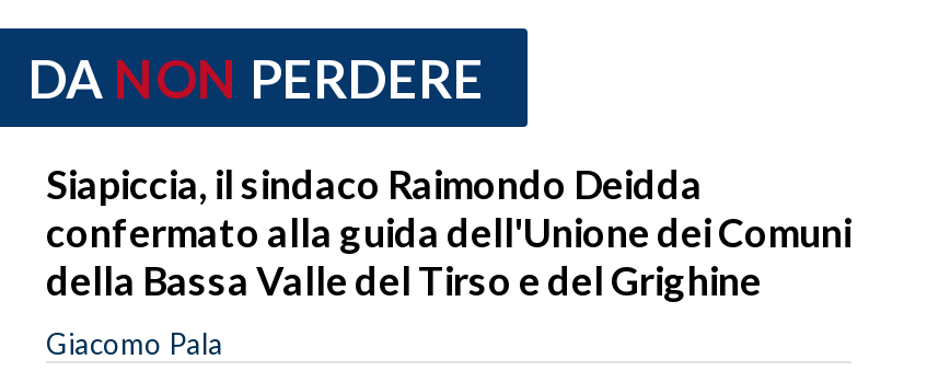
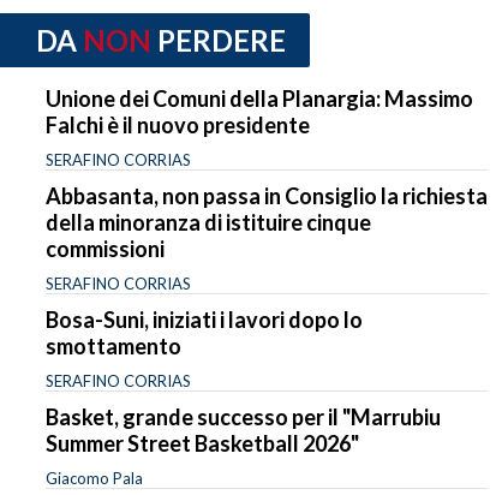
[46,159,851,303] Siapiccia, il sindaco Raimondo Deidda | confermato alla guida dell'Unione dei Comuni | della Bassa Valle del Tirso e del Grighine -> [46,85,488,456] Unione dei Comuni della Planargia: Massimo | Falchi è il nuovo presidente | SERAFINO CORRIAS | Abbasanta, non passa in Consiglio la richiesta | della minoranza di istituire cinque | commissioni | SERAFINO CORRIAS | Bosa-Suni, iniziati i lavori dopo lo | smottamento | SERAFINO CORRIAS | Basket, grande successo per il "Marrubiu | Summer Street Basketball 2026"

